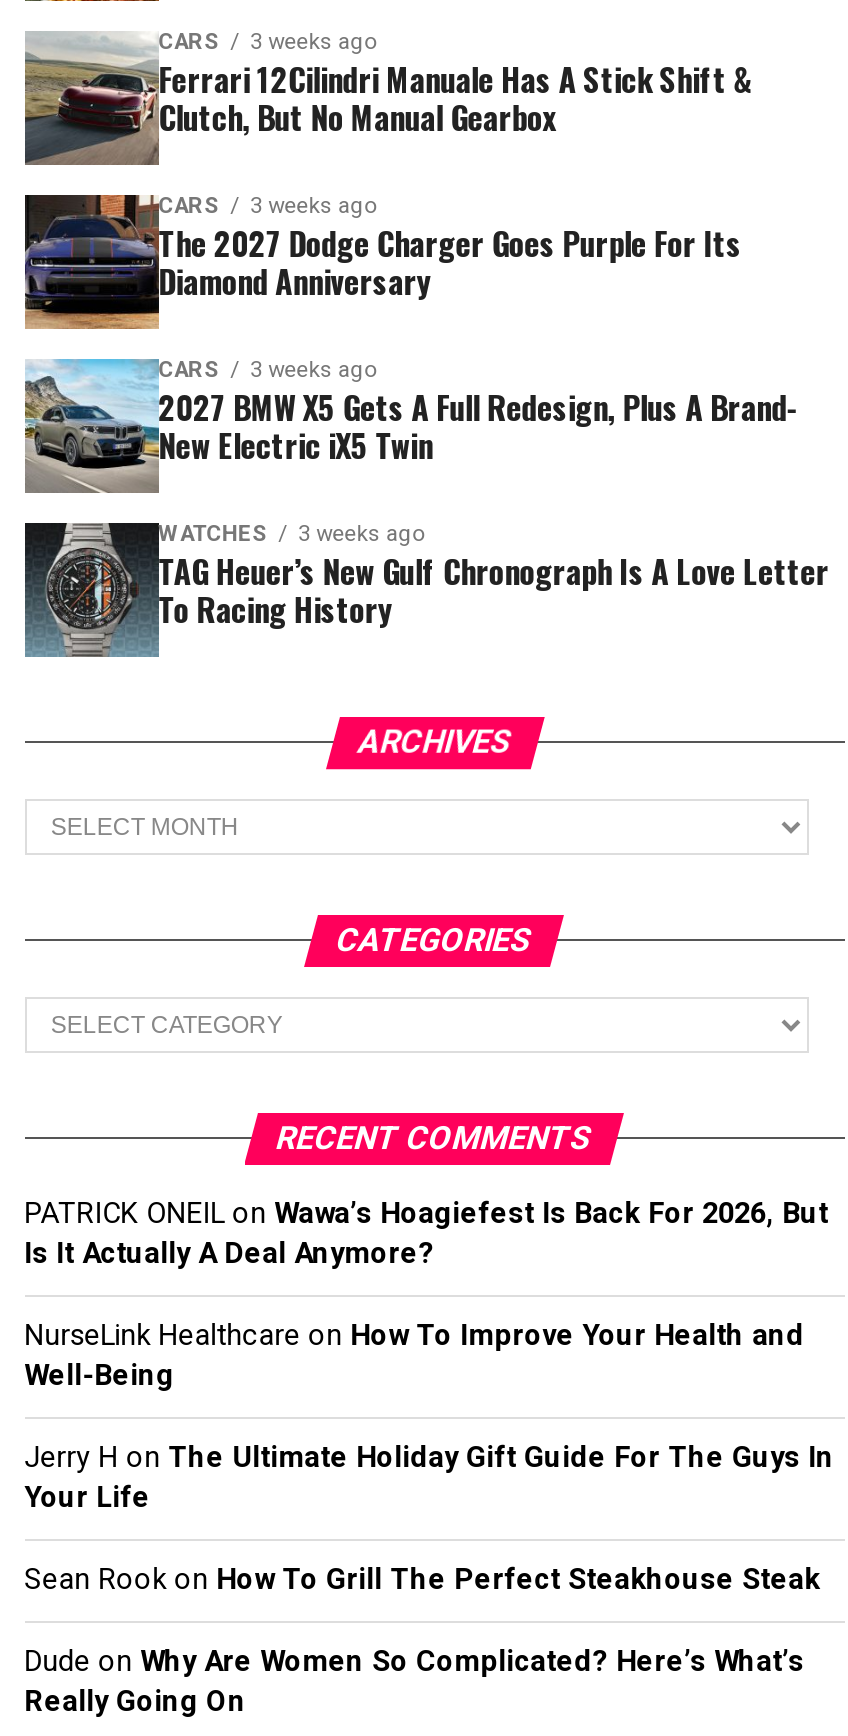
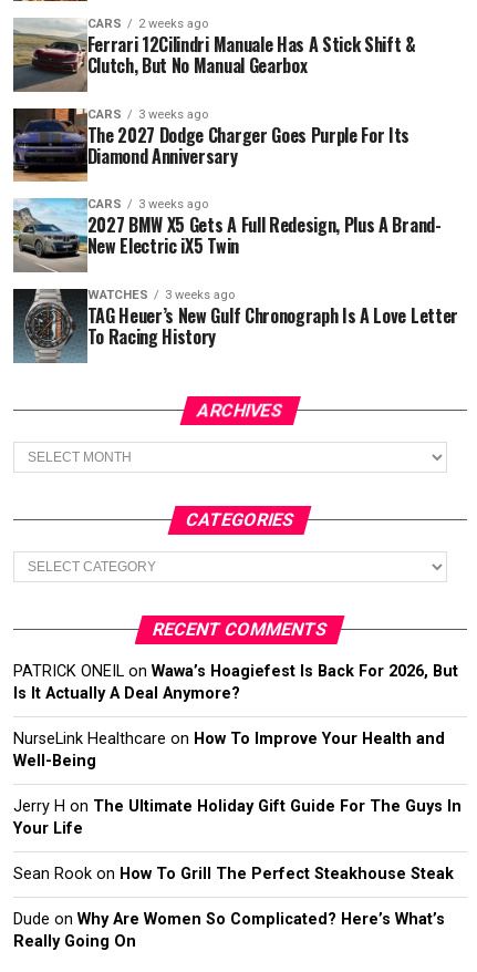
[158,29,376,55] CARS 3 weeks ago -> [87,16,208,30] CARS 2 weeks ago

